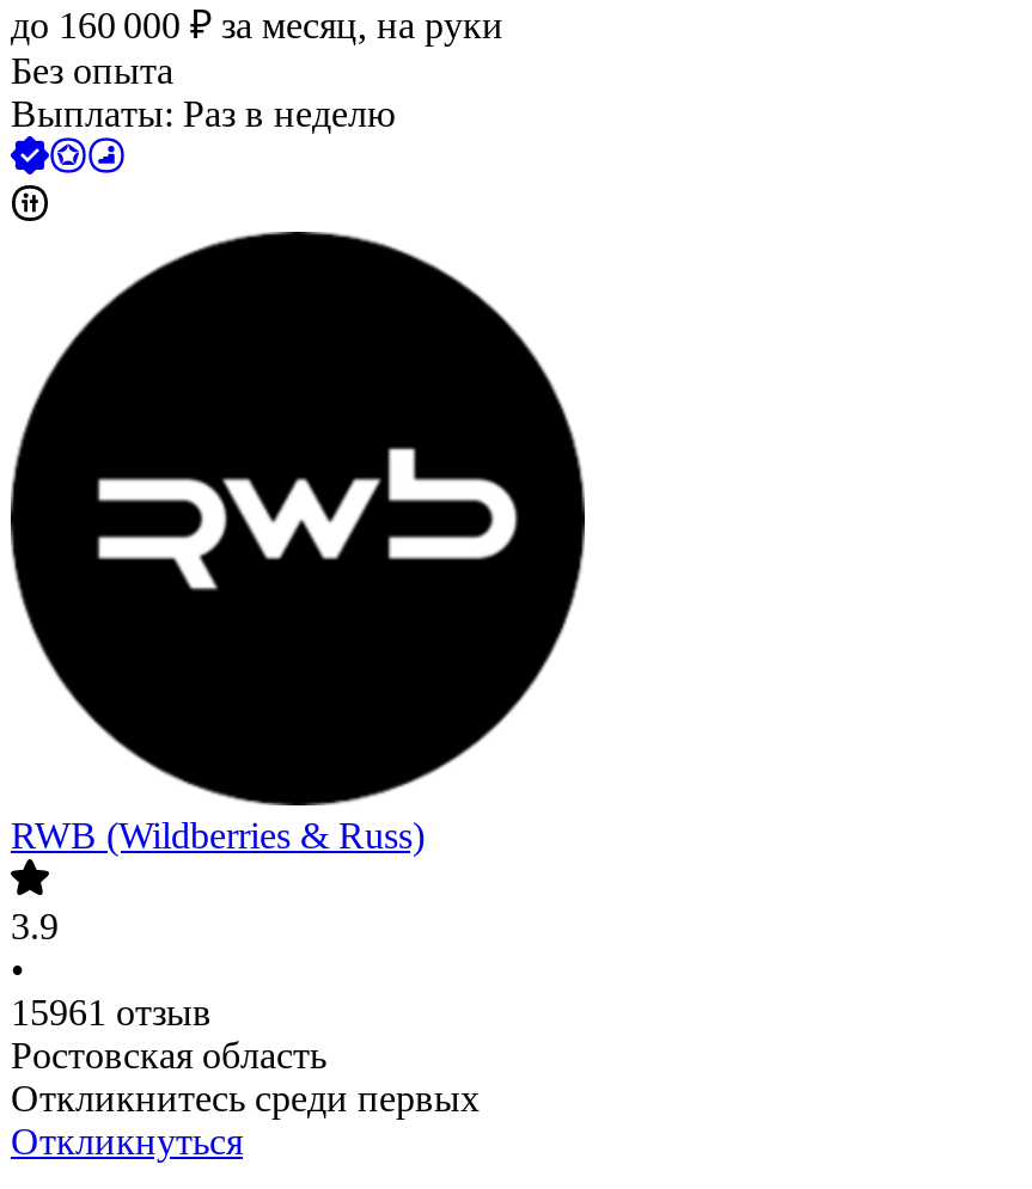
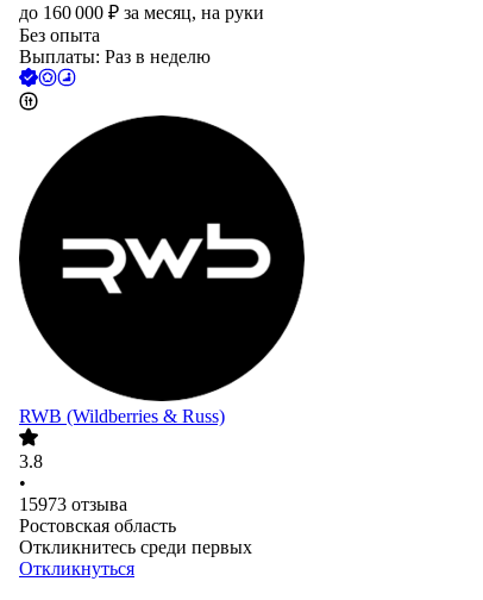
[11,907,59,948] 3.9 -> [19,452,43,472] 3.8
[11,993,212,1034] 15961 отзыв -> [19,495,127,515] 15973 отзыва

